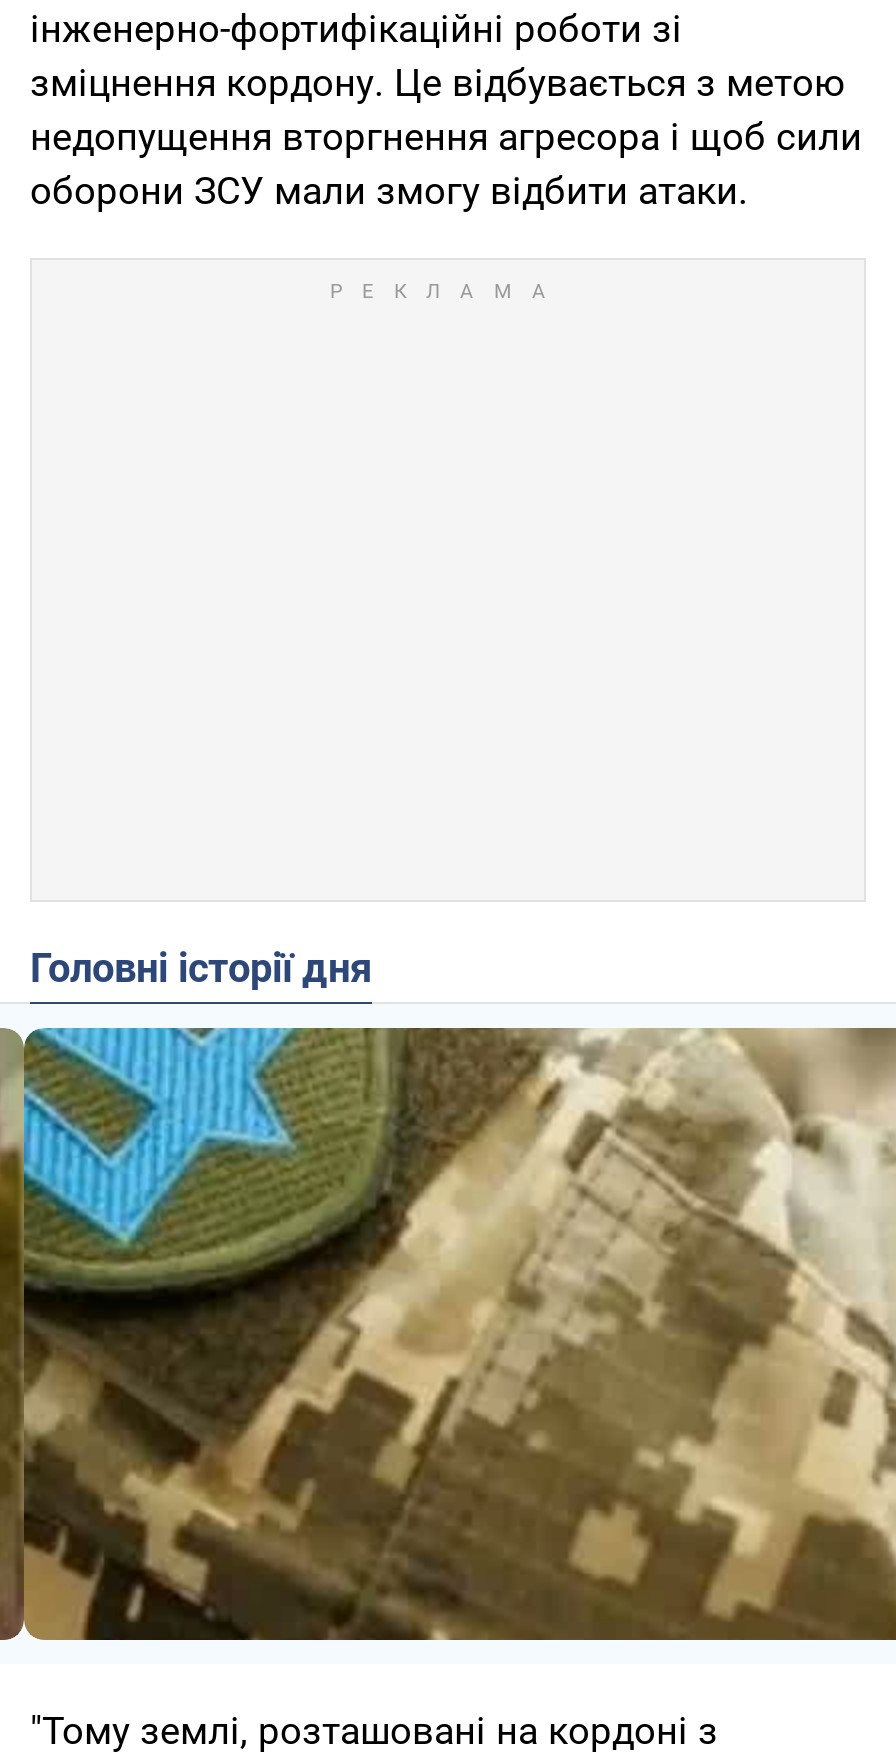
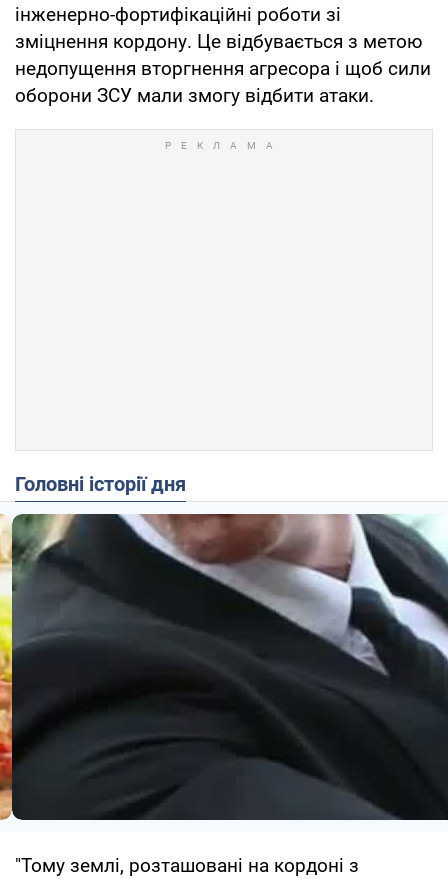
[6,1026,890,1642] [image] -> [3,513,445,821] [image]

